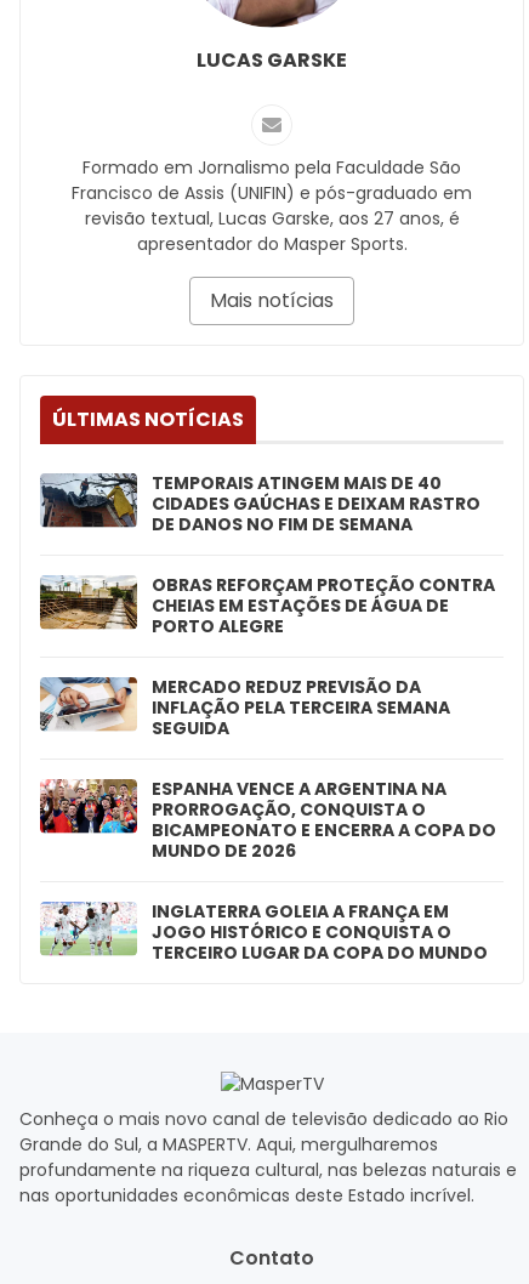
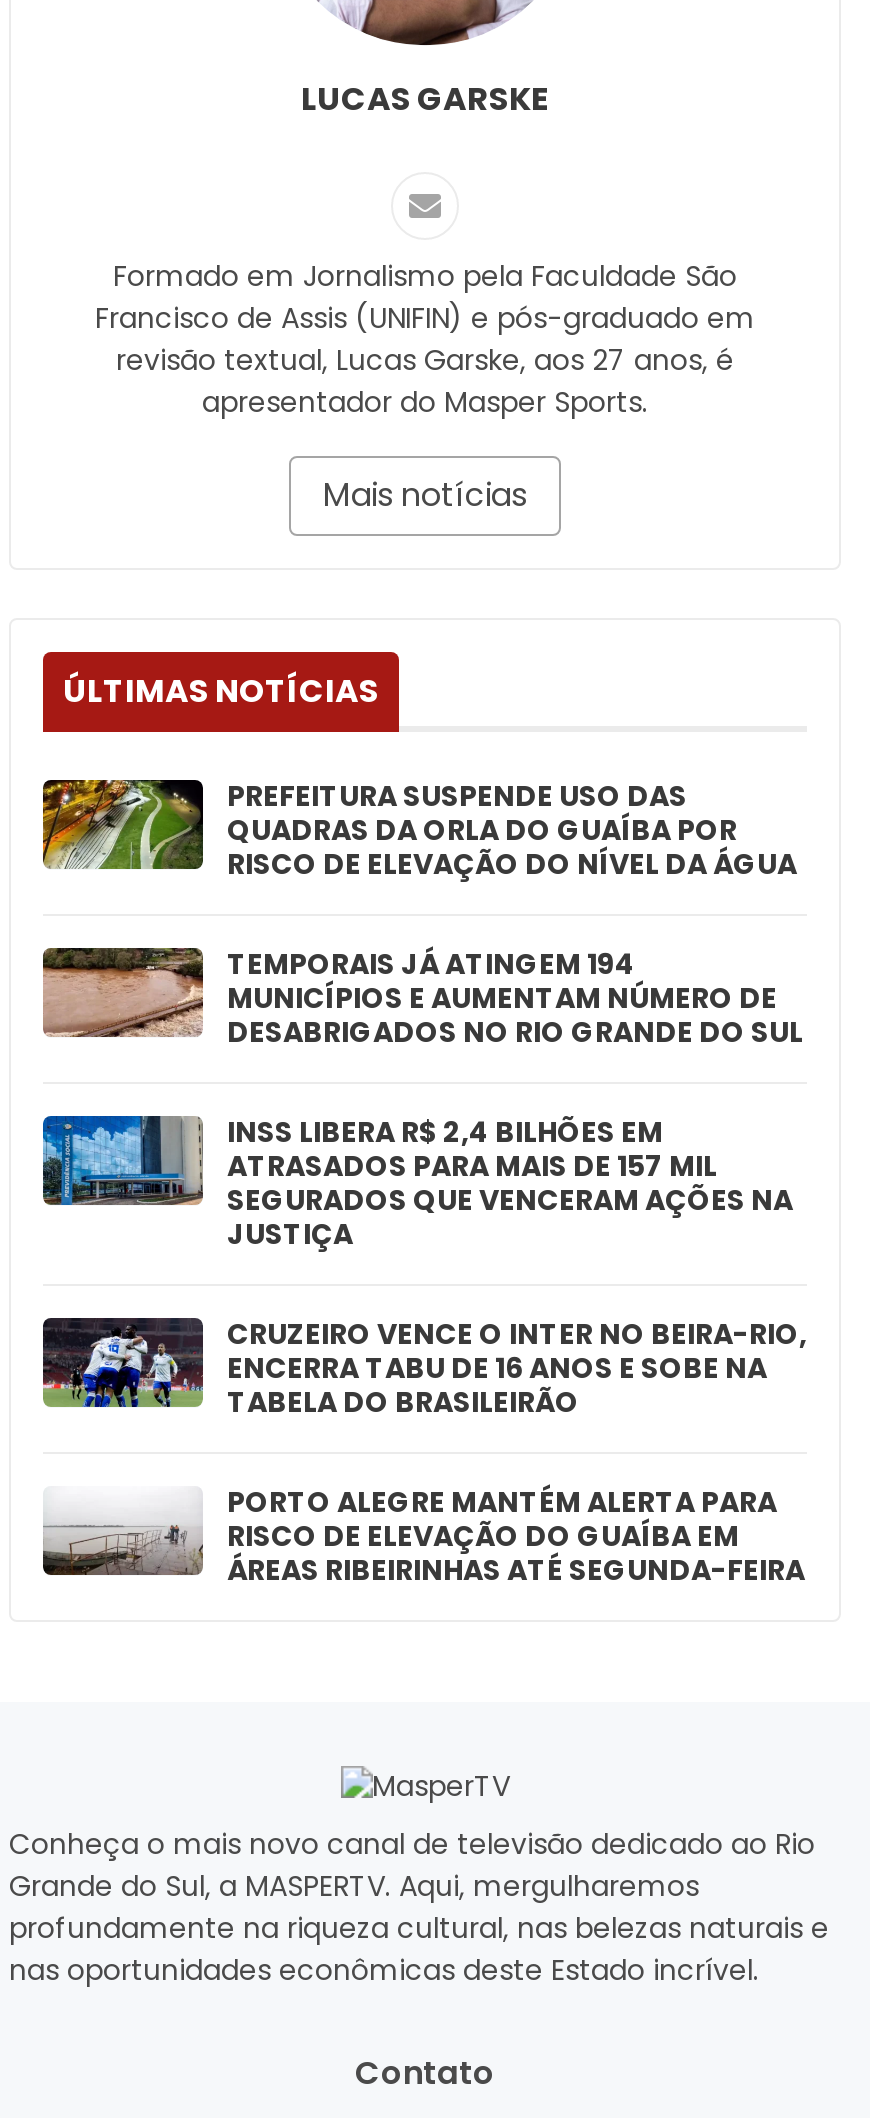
[40,470,480,536] [image] | TEMPORAIS ATINGEM MAIS DE 40 | CIDADES GAÚCHAS E DEIXAM RASTRO | DE DANOS NO FIM DE SEMANA -> [41,775,797,883] [image] | PREFEITURA SUSPENDE USO DAS | QUADRAS DA ORLA DO GUAÍBA POR | RISCO DE ELEVAÇÃO DO NÍVEL DA ÁGUA
[40,572,495,638] [image] | OBRAS REFORÇAM PROTEÇÃO CONTRA | CHEIAS EM ESTAÇÕES DE ÁGUA DE | PORTO ALEGRE -> [41,943,803,1051] [image] | TEMPORAIS JÁ ATINGEM 194 | MUNICÍPIOS E AUMENTAM NÚMERO DE | DESABRIGADOS NO RIO GRANDE DO SUL
[39,674,450,740] [image] | MERCADO REDUZ PREVISÃO DA | INFLAÇÃO PELA TERCEIRA SEMANA | SEGUIDA -> [41,1111,793,1253] [image] | INSS LIBERA R$ 2,4 BILHÕES EM | ATRASADOS PARA MAIS DE 157 MIL | SEGURADOS QUE VENCERAM AÇÕES NA | JUSTIÇA
[39,776,496,862] [image] | ESPANHA VENCE A ARGENTINA NA | PRORROGAÇÃO, CONQUISTA O | BICAMPEONATO E ENCERRA A COPA DO | MUNDO DE 2026 -> [41,1284,807,1421] [image] | CRUZEIRO VENCE O INTER NO BEIRA-RIO, | ENCERRA TABU DE 16 ANOS E SOBE NA | TABELA DO BRASILEIRÃO
[40,899,488,964] [image] | INGLATERRA GOLEIA A FRANÇA EM | JOGO HISTÓRICO E CONQUISTA O | TERCEIRO LUGAR DA COPA DO MUNDO -> [41,1481,805,1589] [image] | PORTO ALEGRE MANTÉM ALERTA PARA | RISCO DE ELEVAÇÃO DO GUAÍBA EM | ÁREAS RIBEIRINHAS ATÉ SEGUNDA-FEIRA

